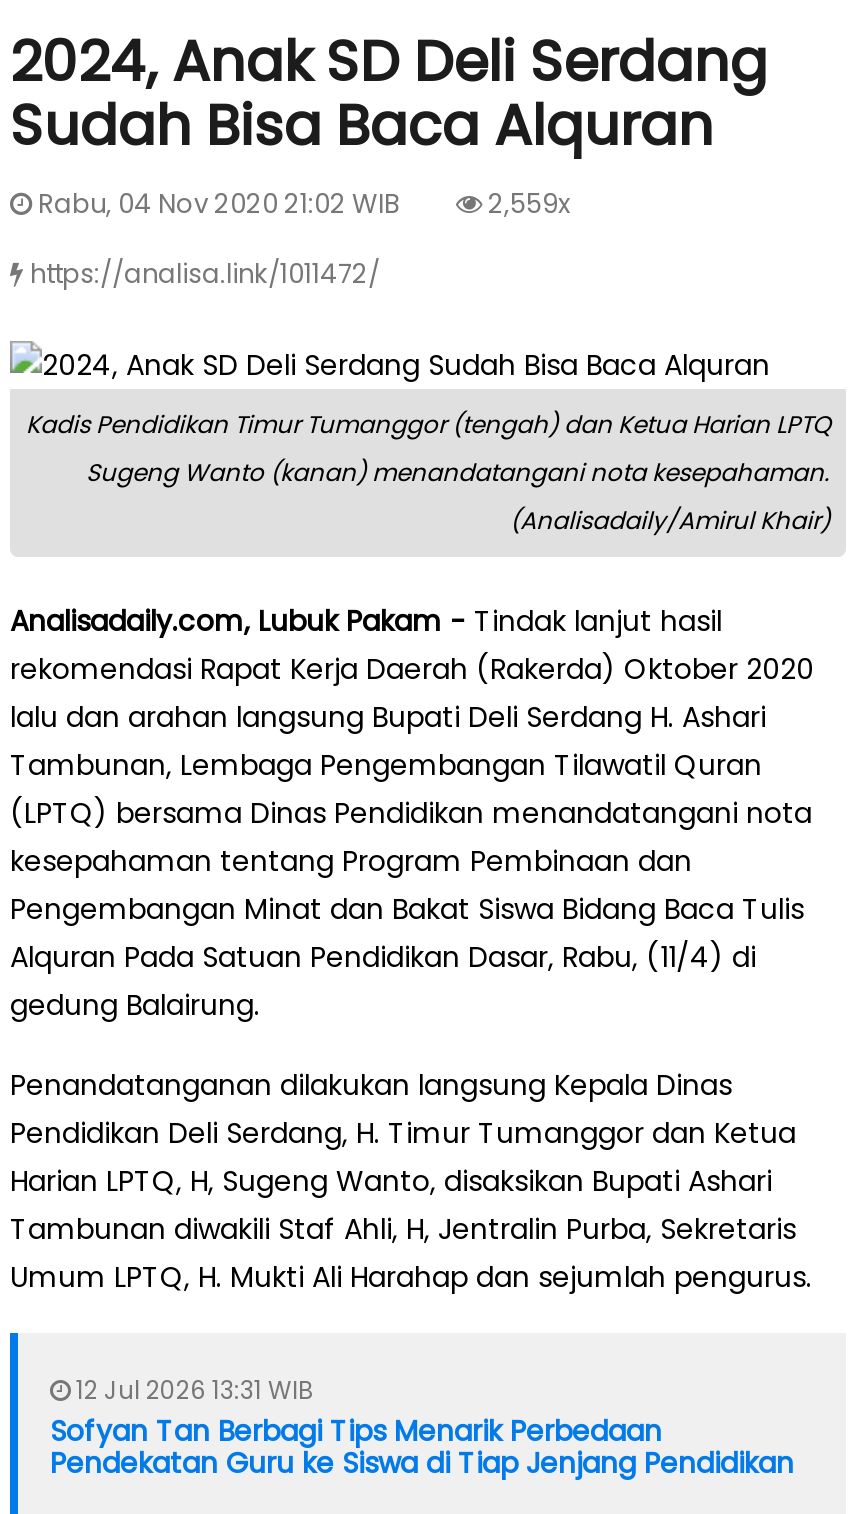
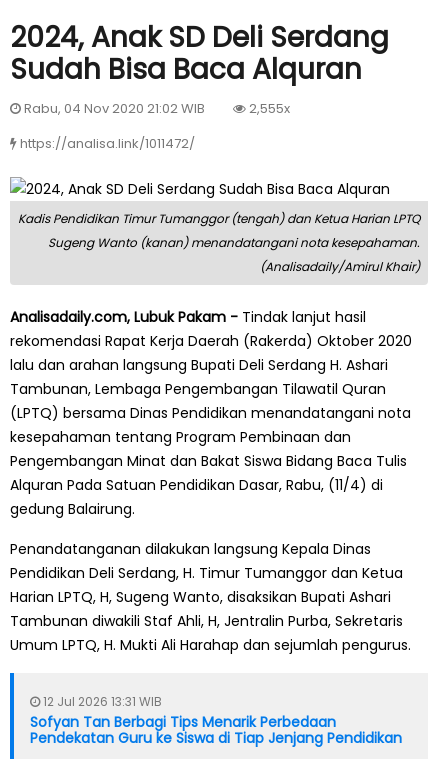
[482,185,570,223] 2,559x -> [246,99,290,118] 2,555x

